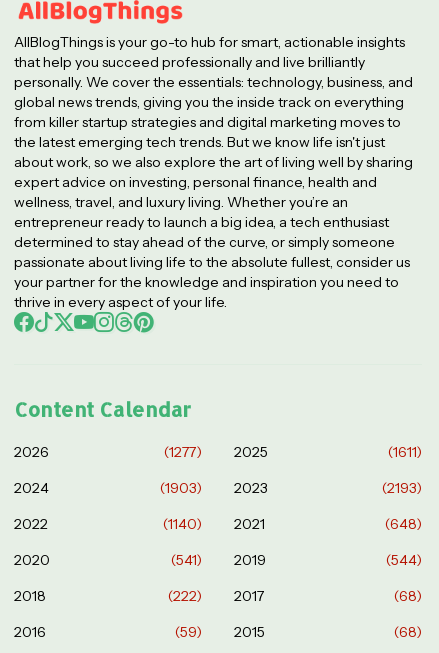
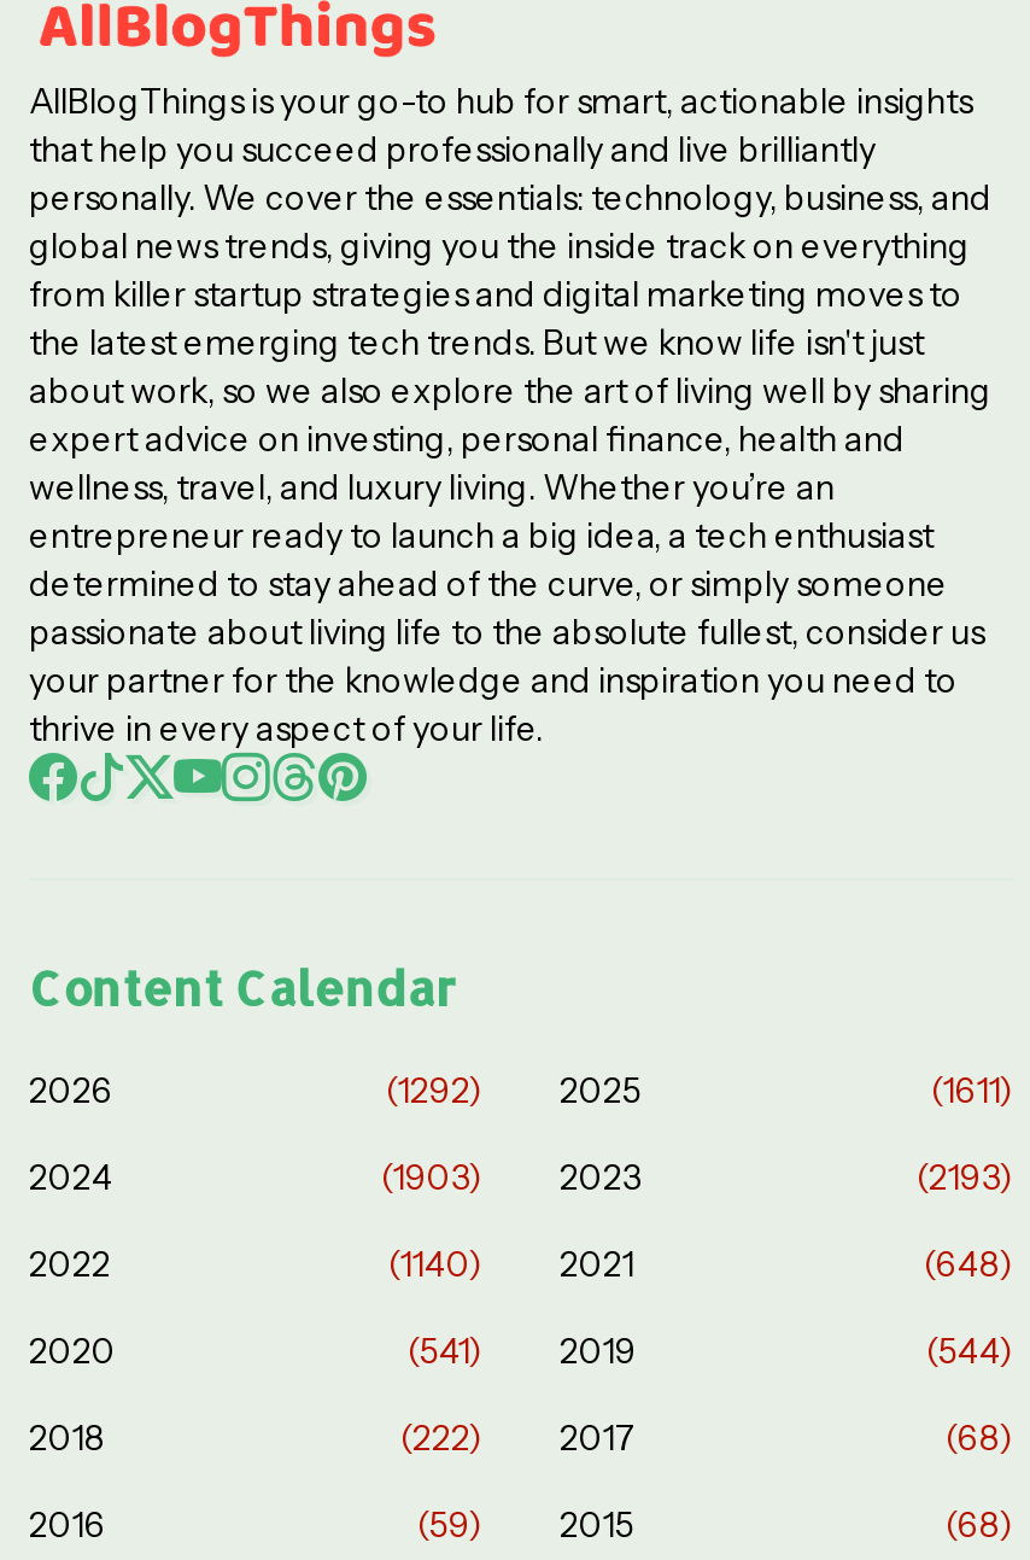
[164,443,268,461] (1277) 2025 -> [386,1070,642,1113] (1292) 2025

